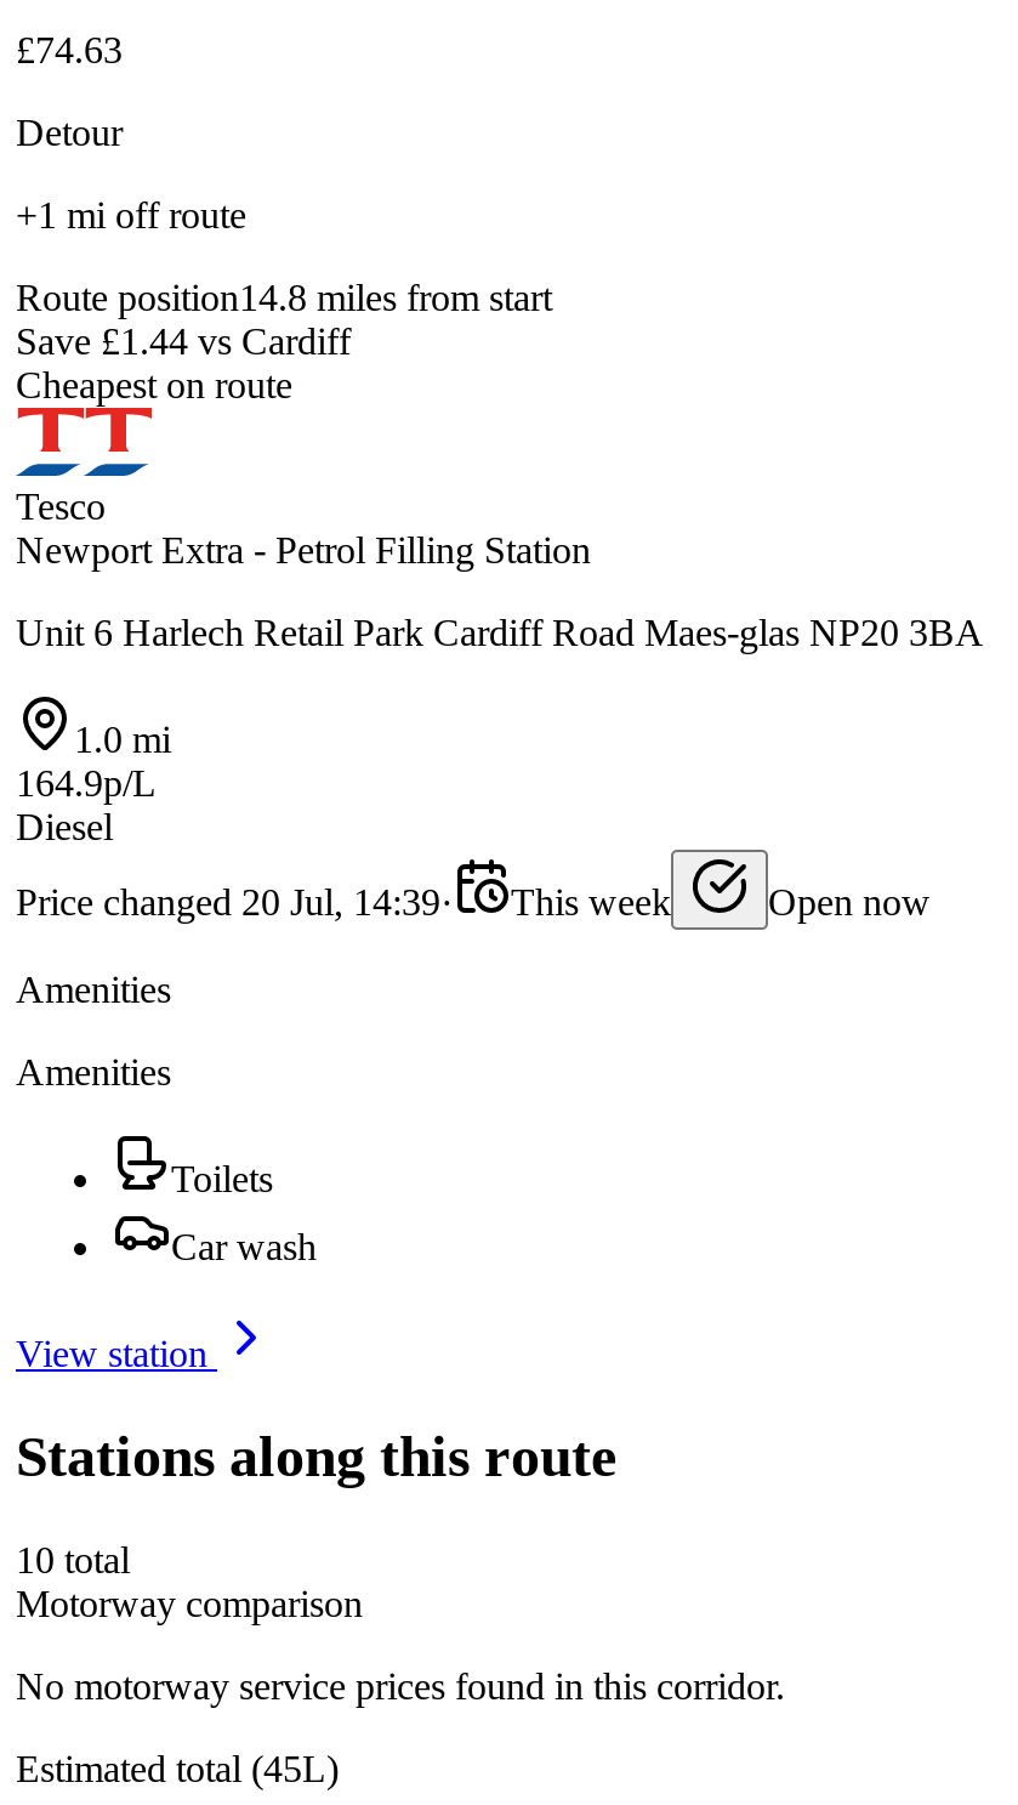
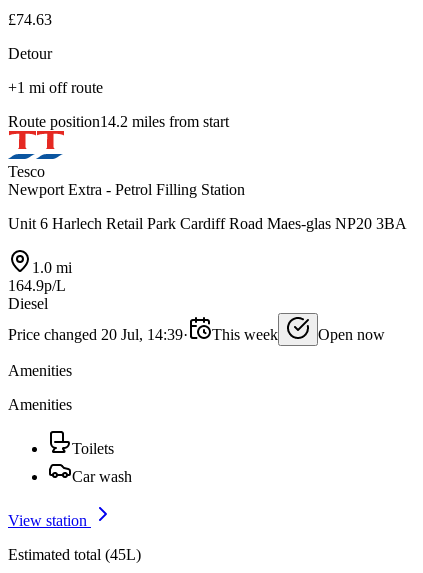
[16,277,552,405] Route position14.8 miles from start | Save £1.44 vs Cardiff | Cheapest on route -> [8,113,229,130] Route position 14.2 miles from start
[16,1425,785,1706] Stations along this route | 10 total | Motorway comparison | No motorway service prices found in this corridor. -> none

